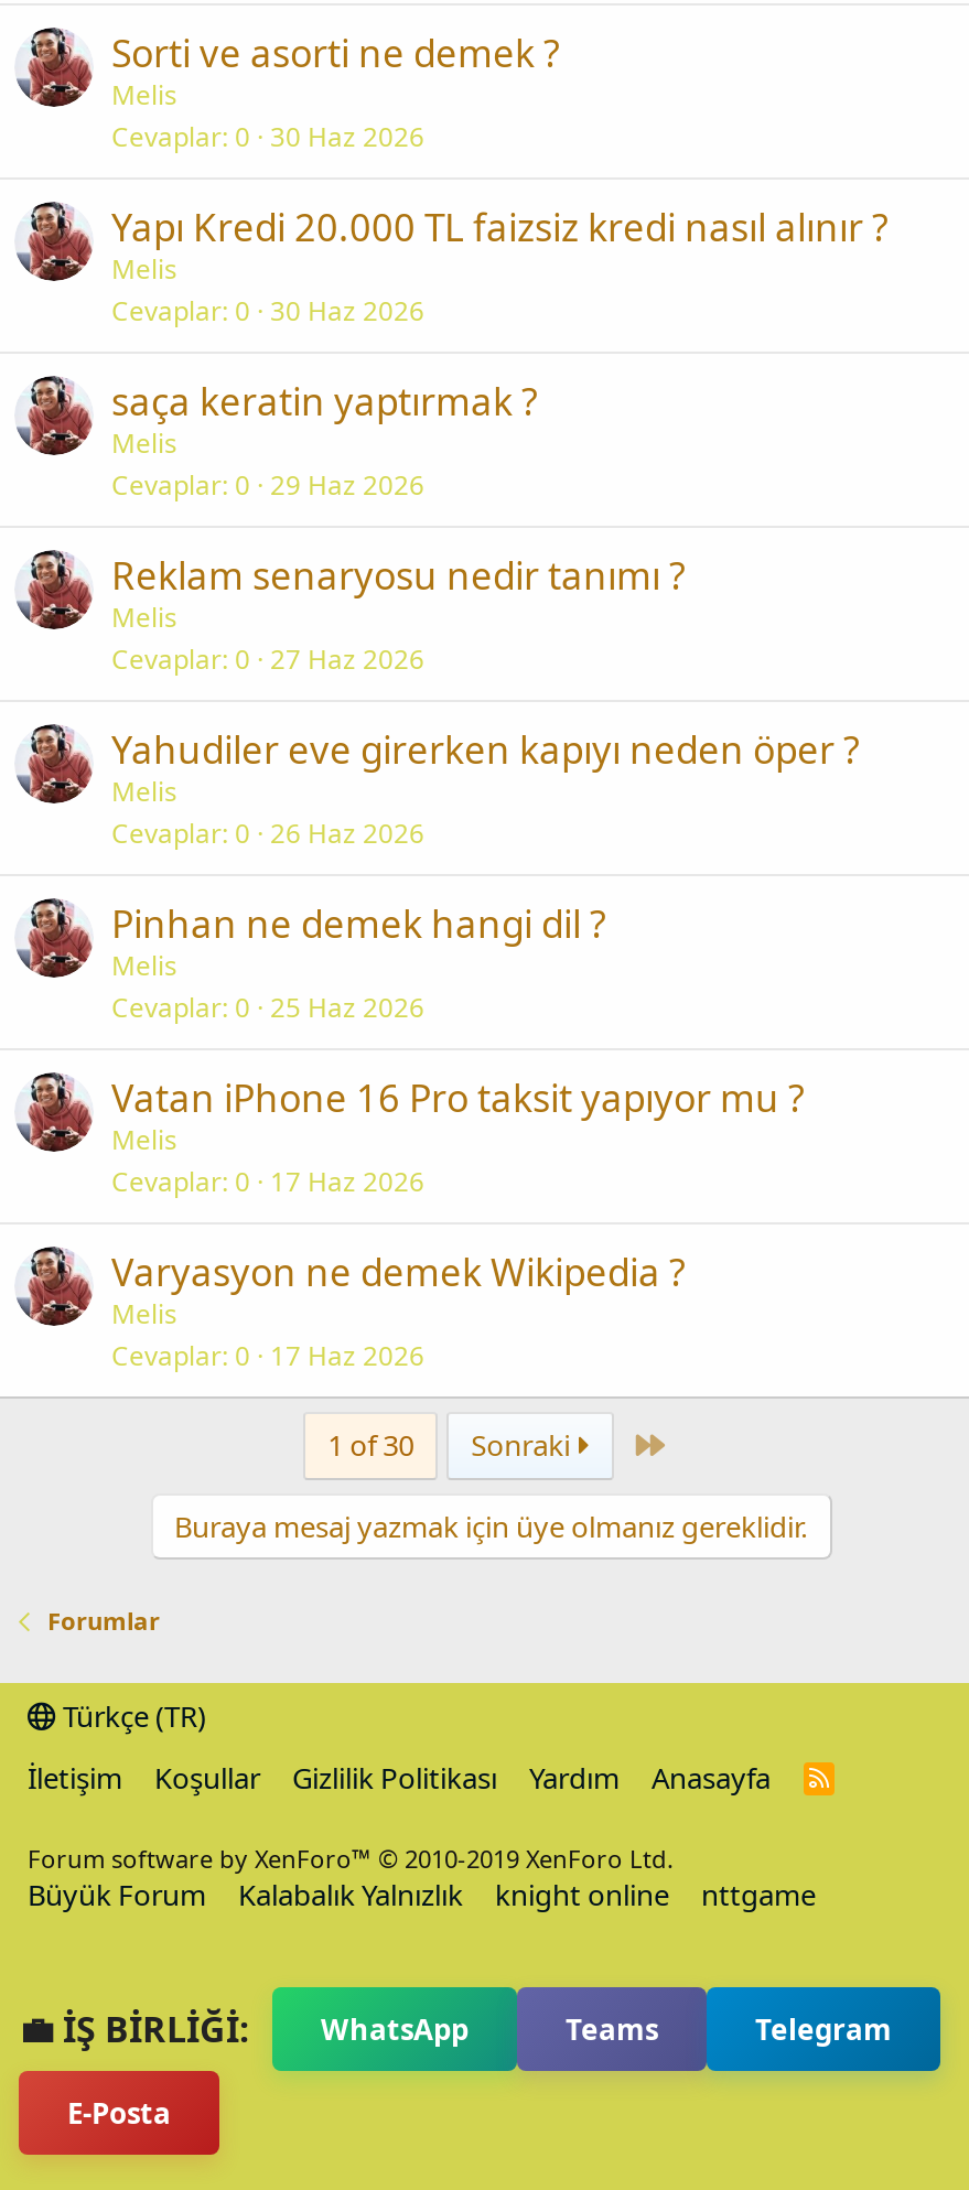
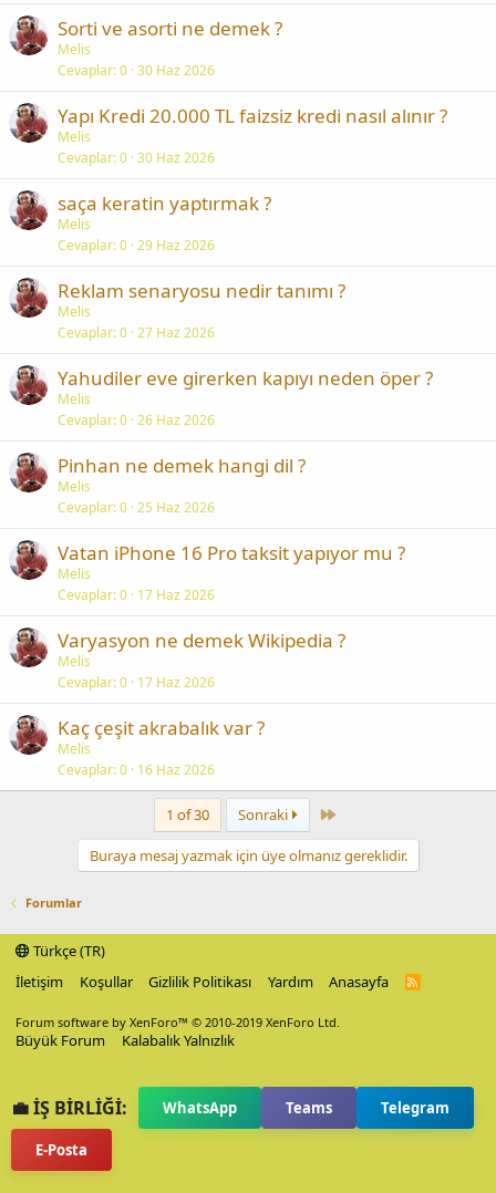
none -> [58,715,265,779] Kaç çeşit akrabalık var ? | Melis | Cevaplar 0 16 Haz 2026
[495,1875,816,1914] knight online | nttgame -> none

